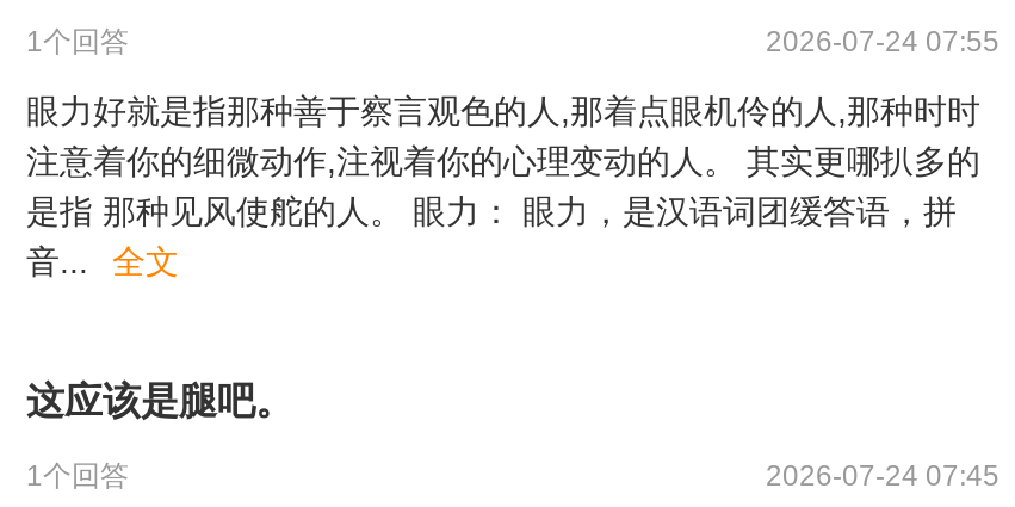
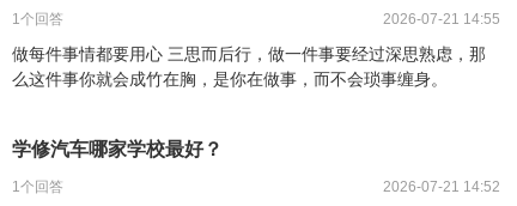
[766,25,999,58] 2026-07-24 07:55 -> [383,11,500,28] 2026-07-21 14:55
[26,92,980,280] 眼力好就是指那种善于察言观色的人,那着点眼机伶的人,那种时时 | 注意着你的细微动作,注视着你的心理变动的人。 其实更哪扒多的 | 是指 那种见风使舵的人。 眼力： 眼力，是汉语词团缓答语，拼 | 音... | 全文 -> [12,44,486,89] 做每件事情都要用心 三思而后行，做一件事要经过深思熟虑，那 | 么这件事你就会成竹在胸，是你在做事，而不会琐事缠身。
[26,381,293,421] 这应该是腿吧。 -> [12,139,223,159] 学修汽车哪家学校最好？
[766,459,999,493] 2026-07-24 07:45 -> [383,178,500,195] 2026-07-21 14:52

